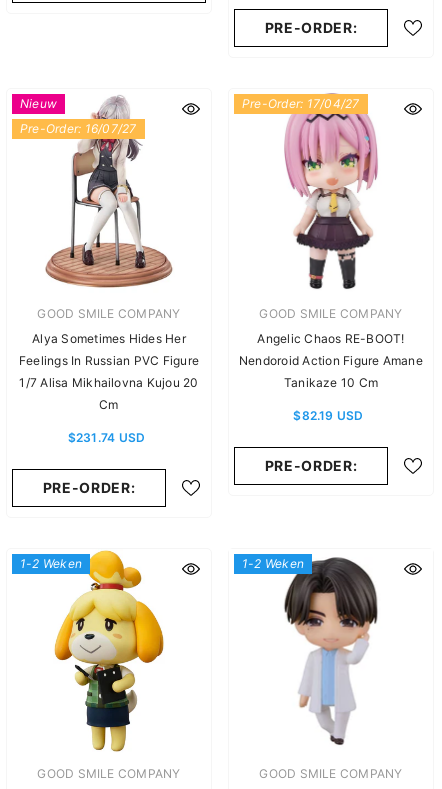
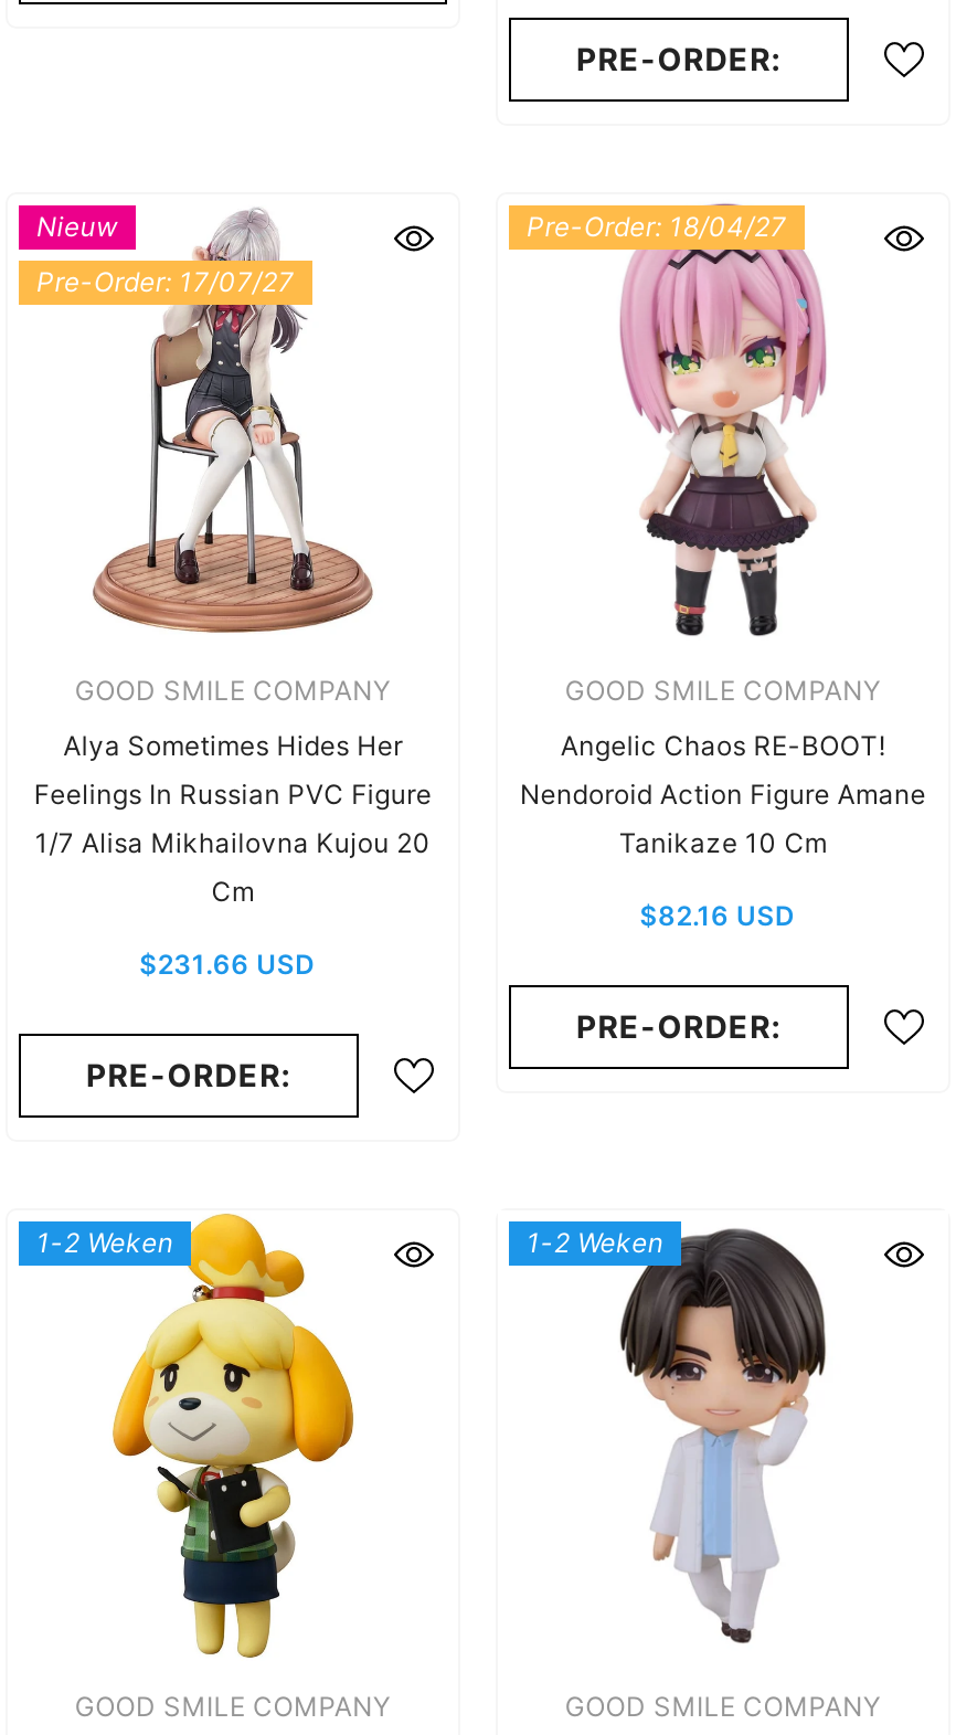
[242,96,360,111] Pre-Order: 17/04/27 -> [527,209,786,243] Pre-Order: 18/04/27
[20,121,137,136] Pre-Order: 16/07/27 -> [36,265,294,298] Pre-Order: 17/07/27
[293,408,364,423] $82.19 USD -> [640,899,795,932] $82.16 USD
[68,430,145,445] $231.74 USD -> [140,947,315,980] $231.66 USD

